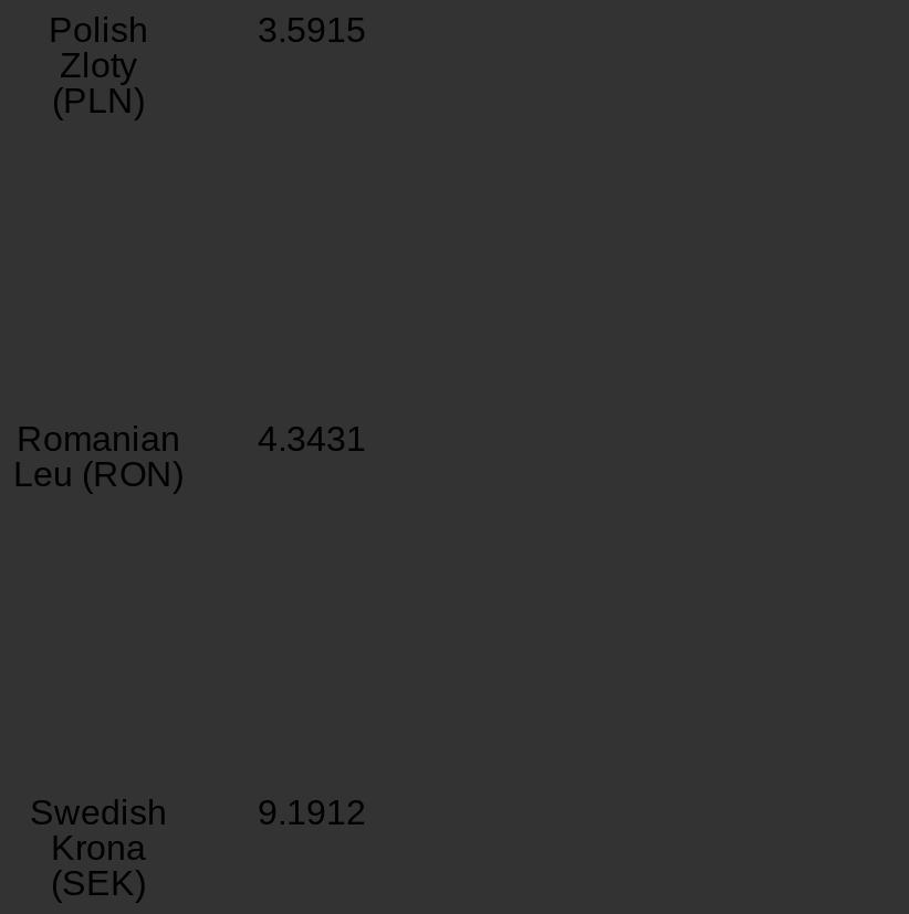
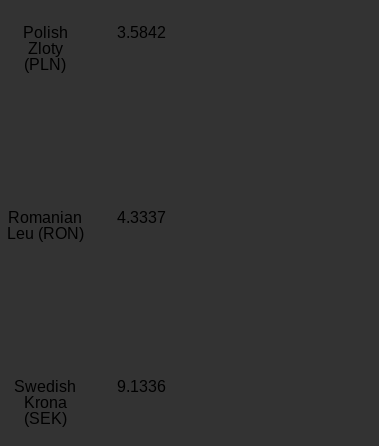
[258,11,366,49] 3.5915 -> [117,24,166,41] 3.5842
[258,420,366,458] 4.3431 -> [117,209,166,226] 4.3337
[258,794,366,831] 9.1912 -> [117,378,166,395] 9.1336

